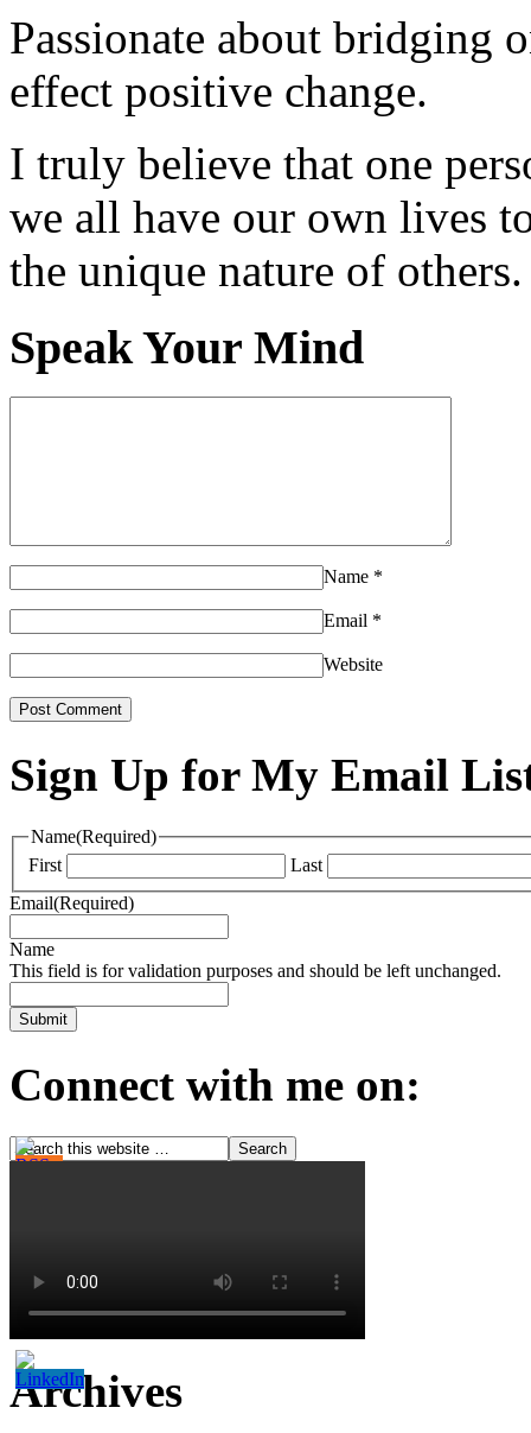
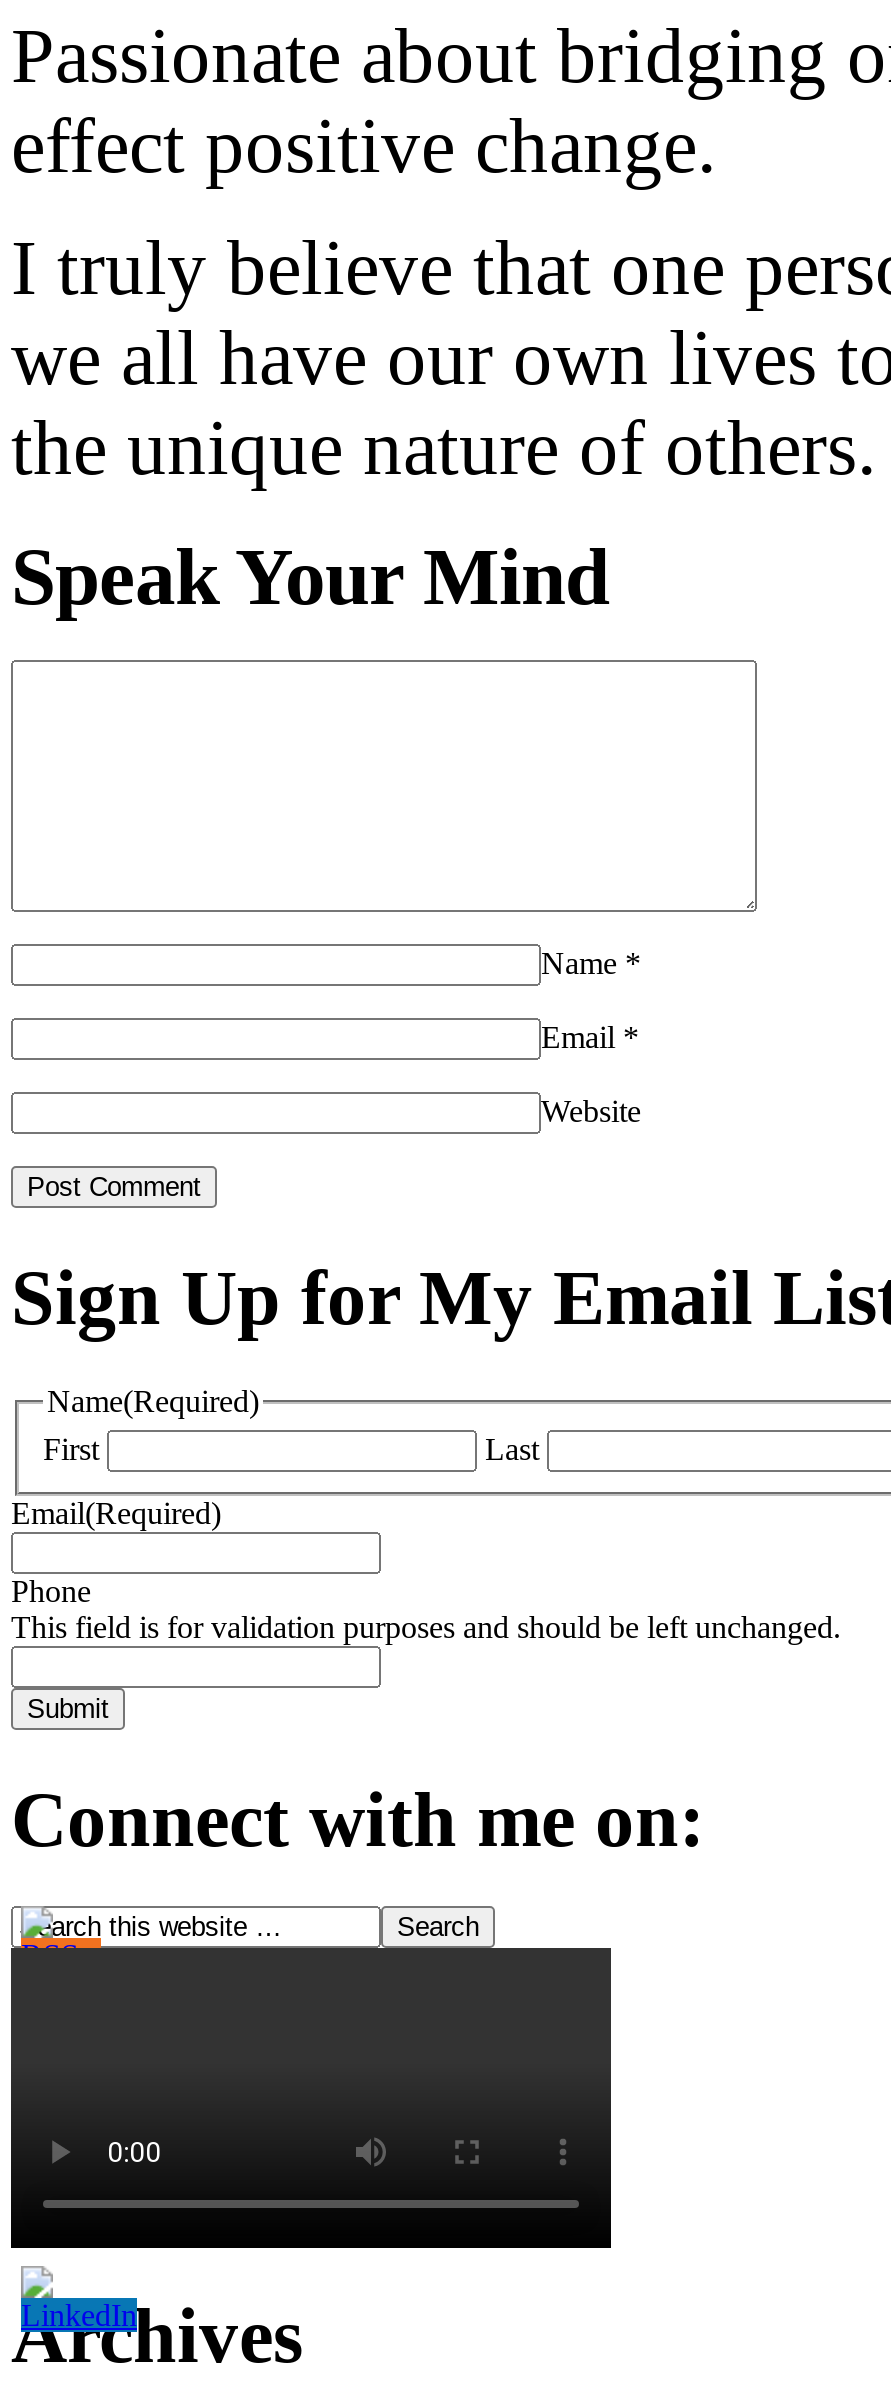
[9,940,55,960] Name -> [11,1575,91,1609] Phone

